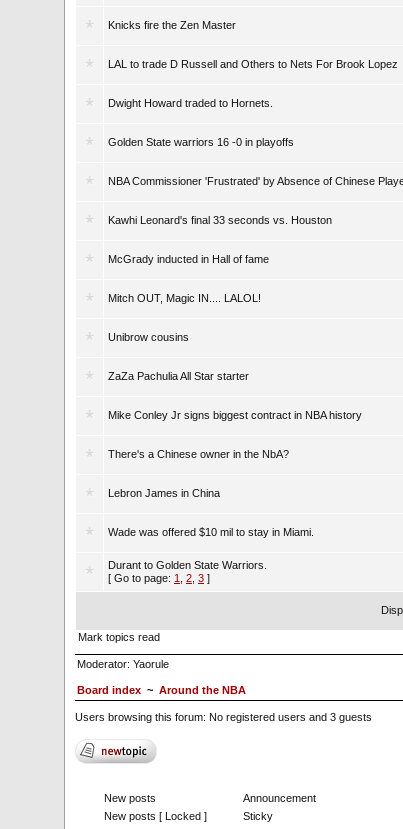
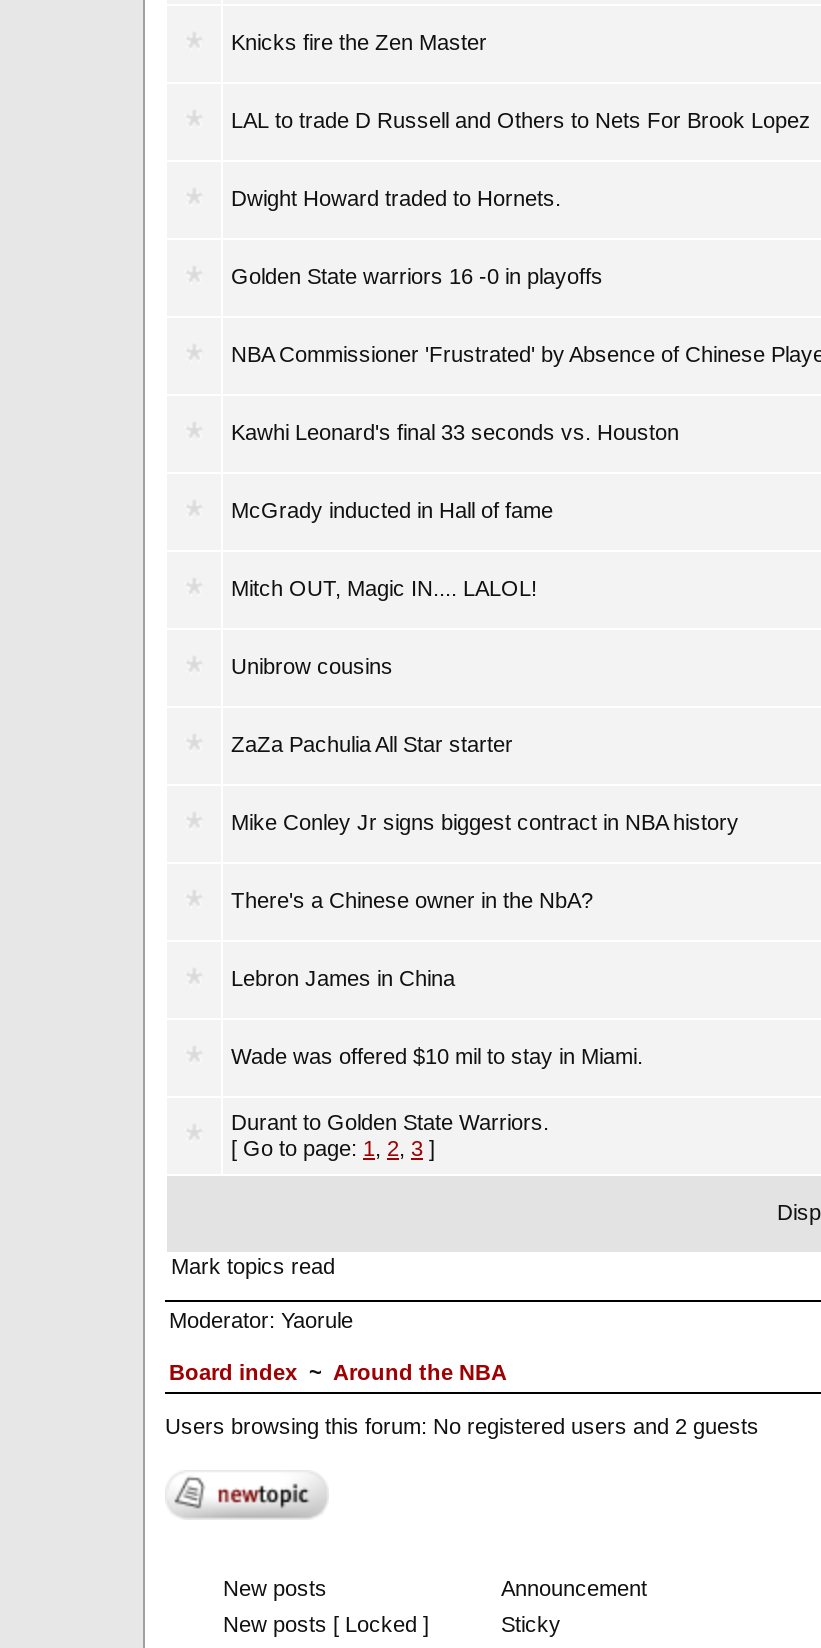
[75,711,372,723] Users browsing this forum: No registered users and 3 guests -> [165,1414,759,1438] Users browsing this forum: No registered users and 2 guests

